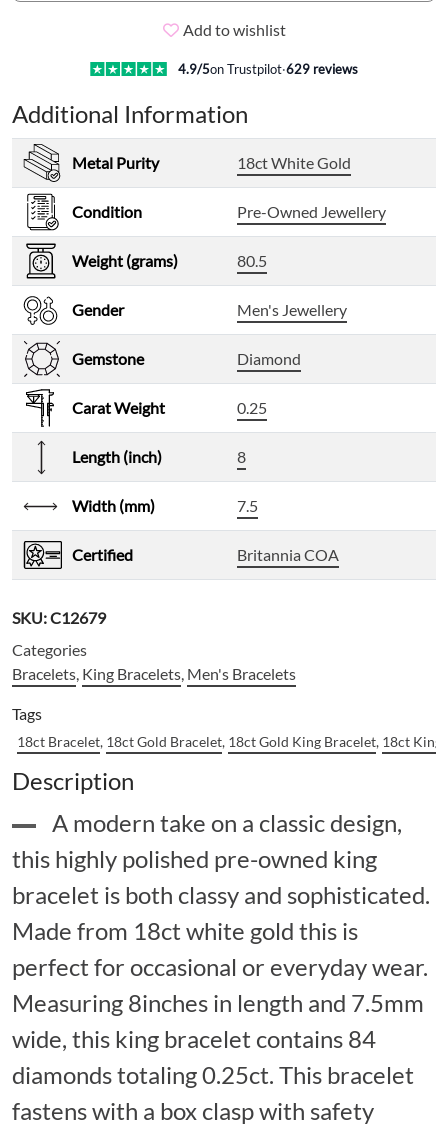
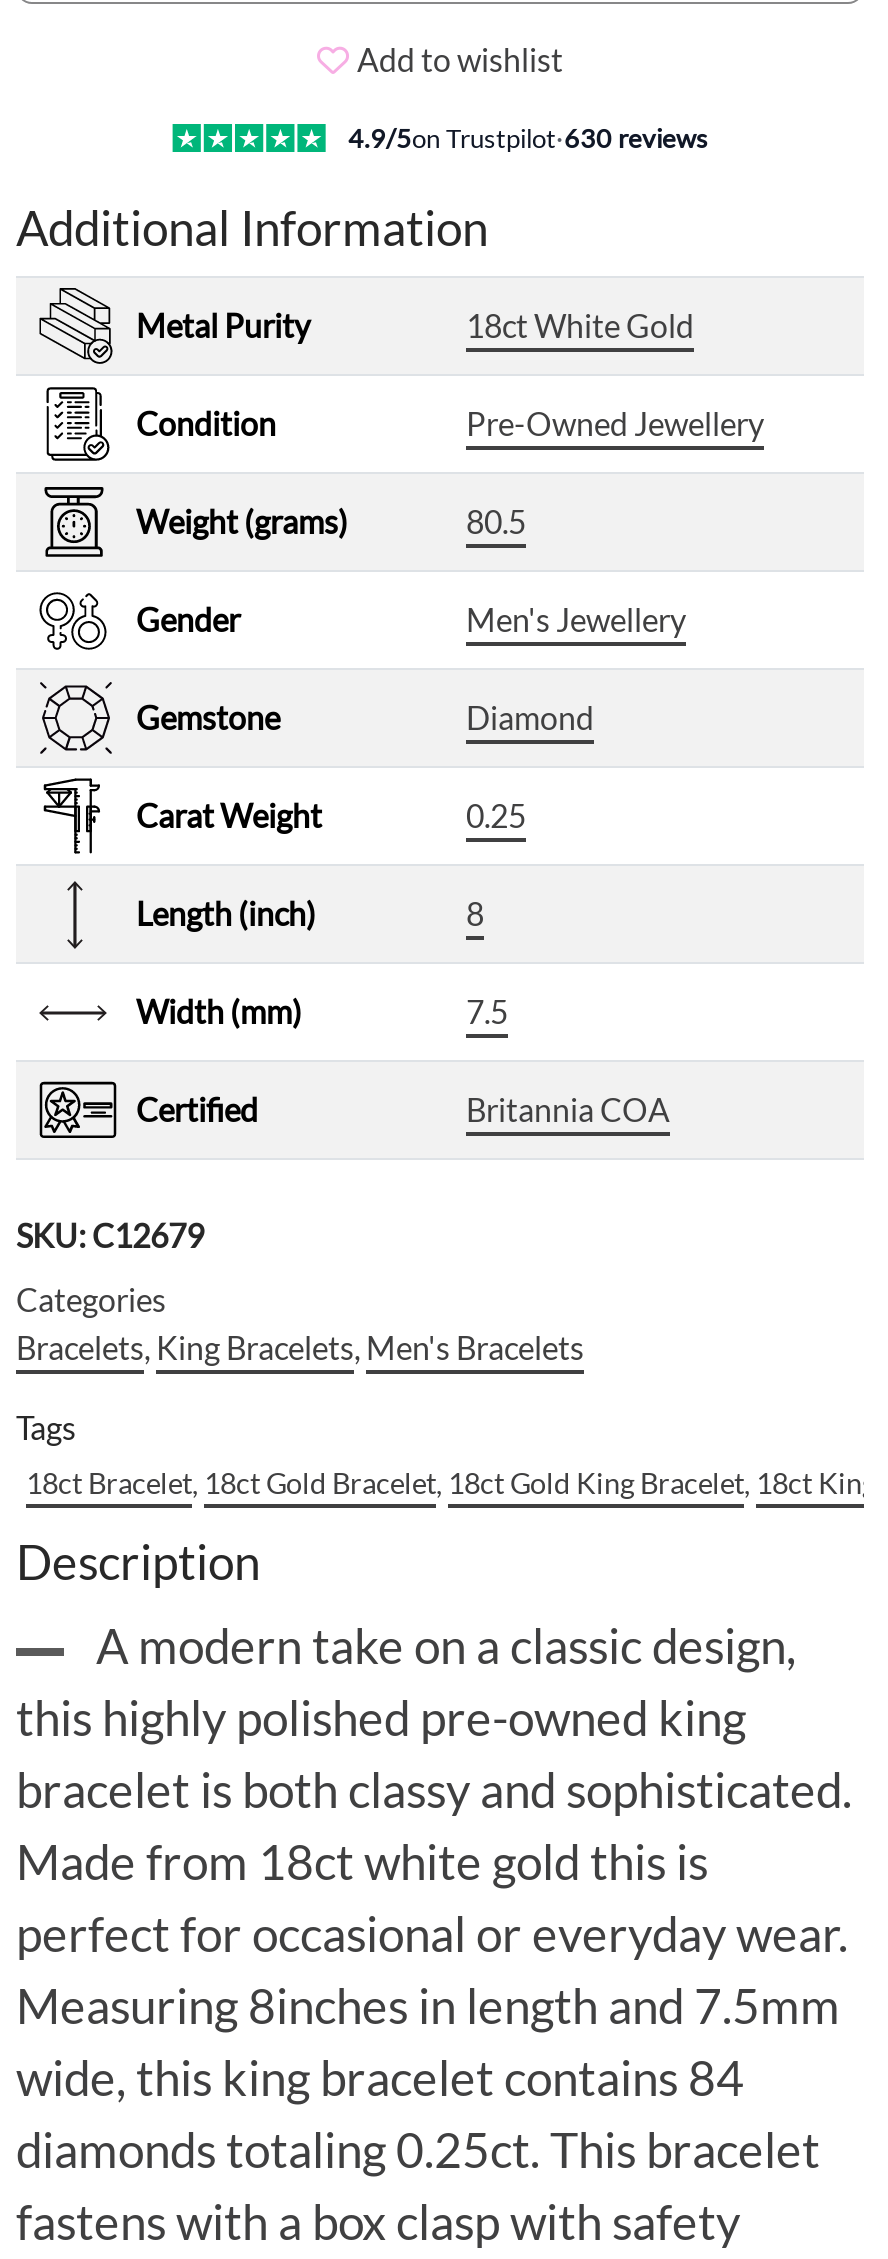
[178,61,358,77] 4.9/5on Trustpilot·629 reviews -> [348,122,708,154] 4.9/5on Trustpilot·630 reviews

